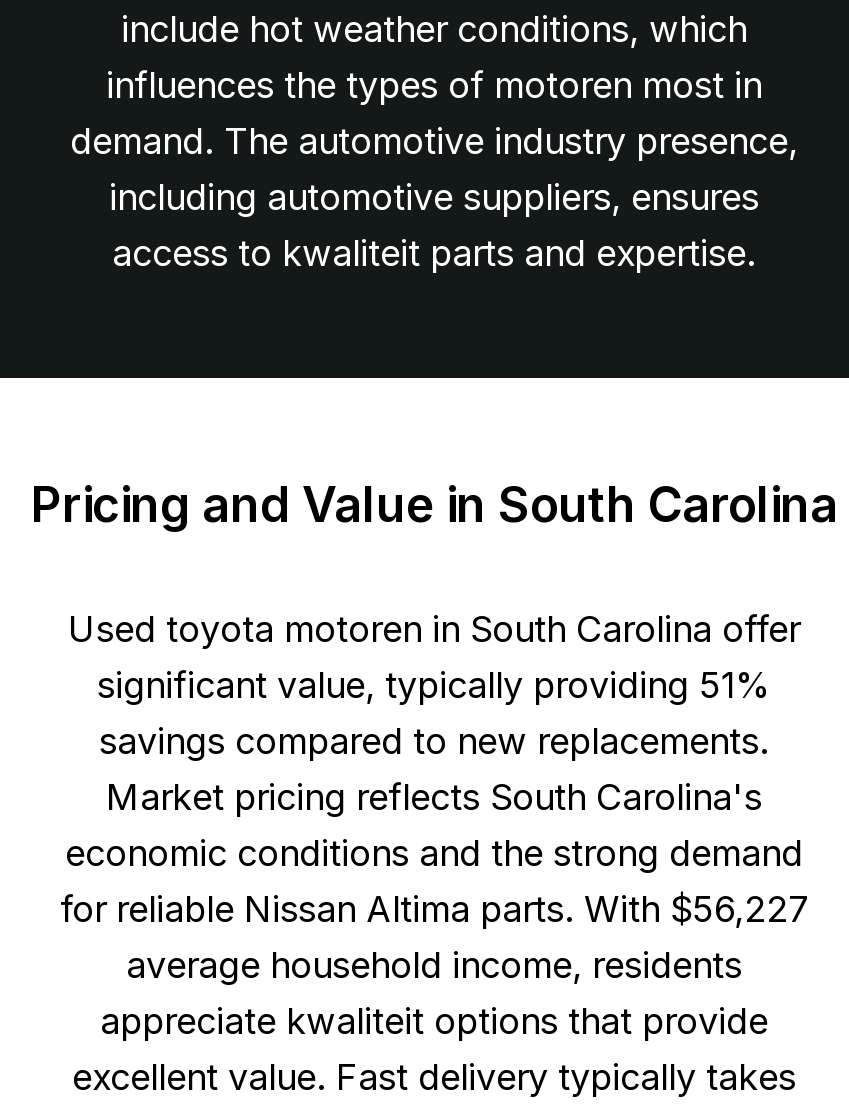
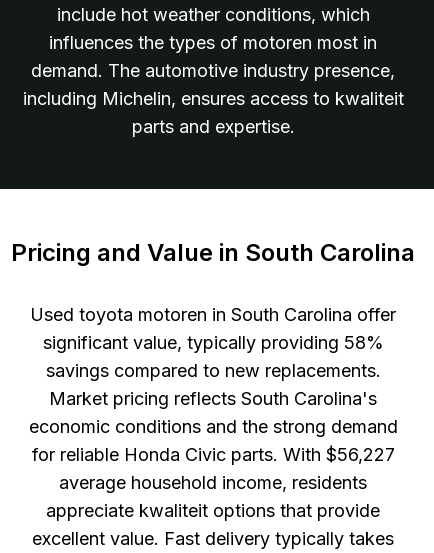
[109,175,759,273] including automotive suppliers, ensures | access to kwaliteit parts and expertise. -> [22,87,403,136] including Michelin, ensures access to kwaliteit | parts and expertise.
[97,663,771,705] significant value, typically providing 51% -> [42,331,383,352] significant value, typically providing 58%
[60,887,808,929] for reliable Nissan Altima parts. With $56,227 -> [31,443,394,464] for reliable Honda Civic parts. With $56,227

